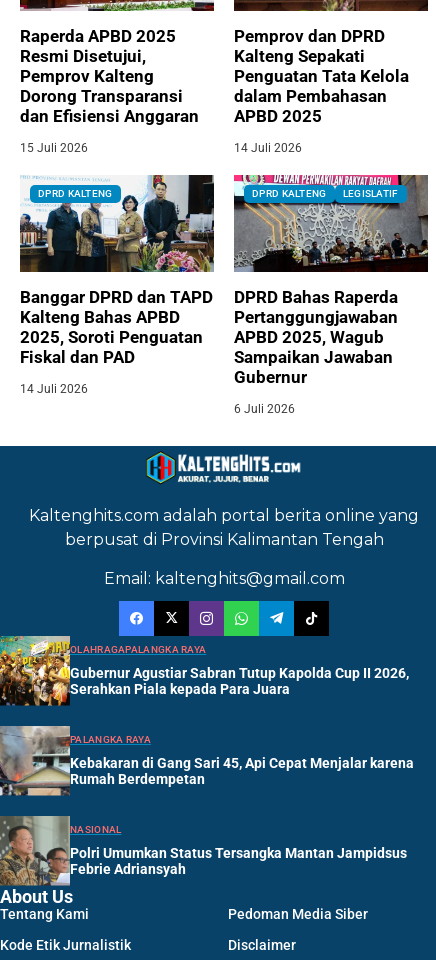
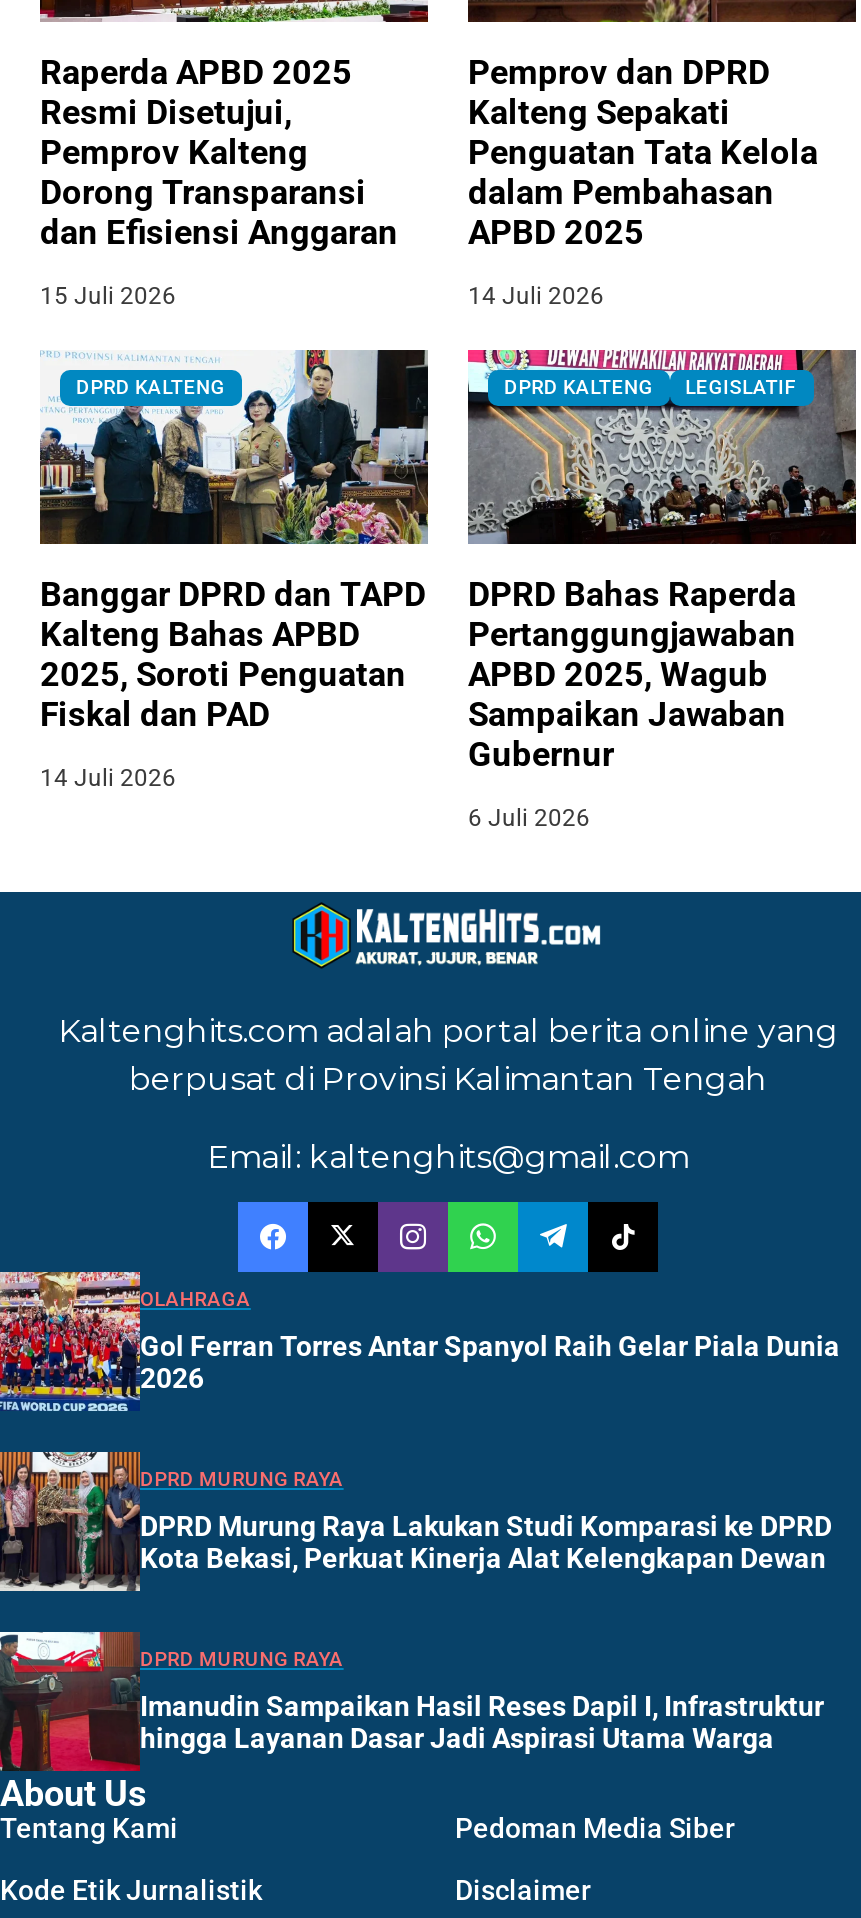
[3,636,206,706] [image] | OLAHRAGAPALANGKA RAYA -> [6,1270,251,1412] [image] | OLAHRAGA
[70,665,409,697] Gubernur Agustiar Sabran Tutup Kapolda Cup II 2026, | Serahkan Piala kepada Para Juara -> [140,1330,840,1394] Gol Ferran Torres Antar Spanyol Raih Gelar Piala Dunia | 2026
[3,725,151,796] [image] | PALANGKA RAYA -> [6,1450,344,1594] [image] | DPRD MURUNG RAYA
[70,755,414,787] Kebakaran di Gang Sari 45, Api Cepat Menjalar karena | Rumah Berdempetan -> [140,1510,832,1574] DPRD Murung Raya Lakukan Studi Komparasi ke DPRD | Kota Bekasi, Perkuat Kinerja Alat Kelengkapan Dewan
[3,816,121,883] [image] | NASIONAL -> [6,1630,344,1766] [image] | DPRD MURUNG RAYA
[70,845,407,877] Polri Umumkan Status Tersangka Mantan Jampidsus | Febrie Adriansyah -> [140,1690,824,1754] Imanudin Sampaikan Hasil Reses Dapil I, Infrastruktur | hingga Layanan Dasar Jadi Aspirasi Utama Warga

